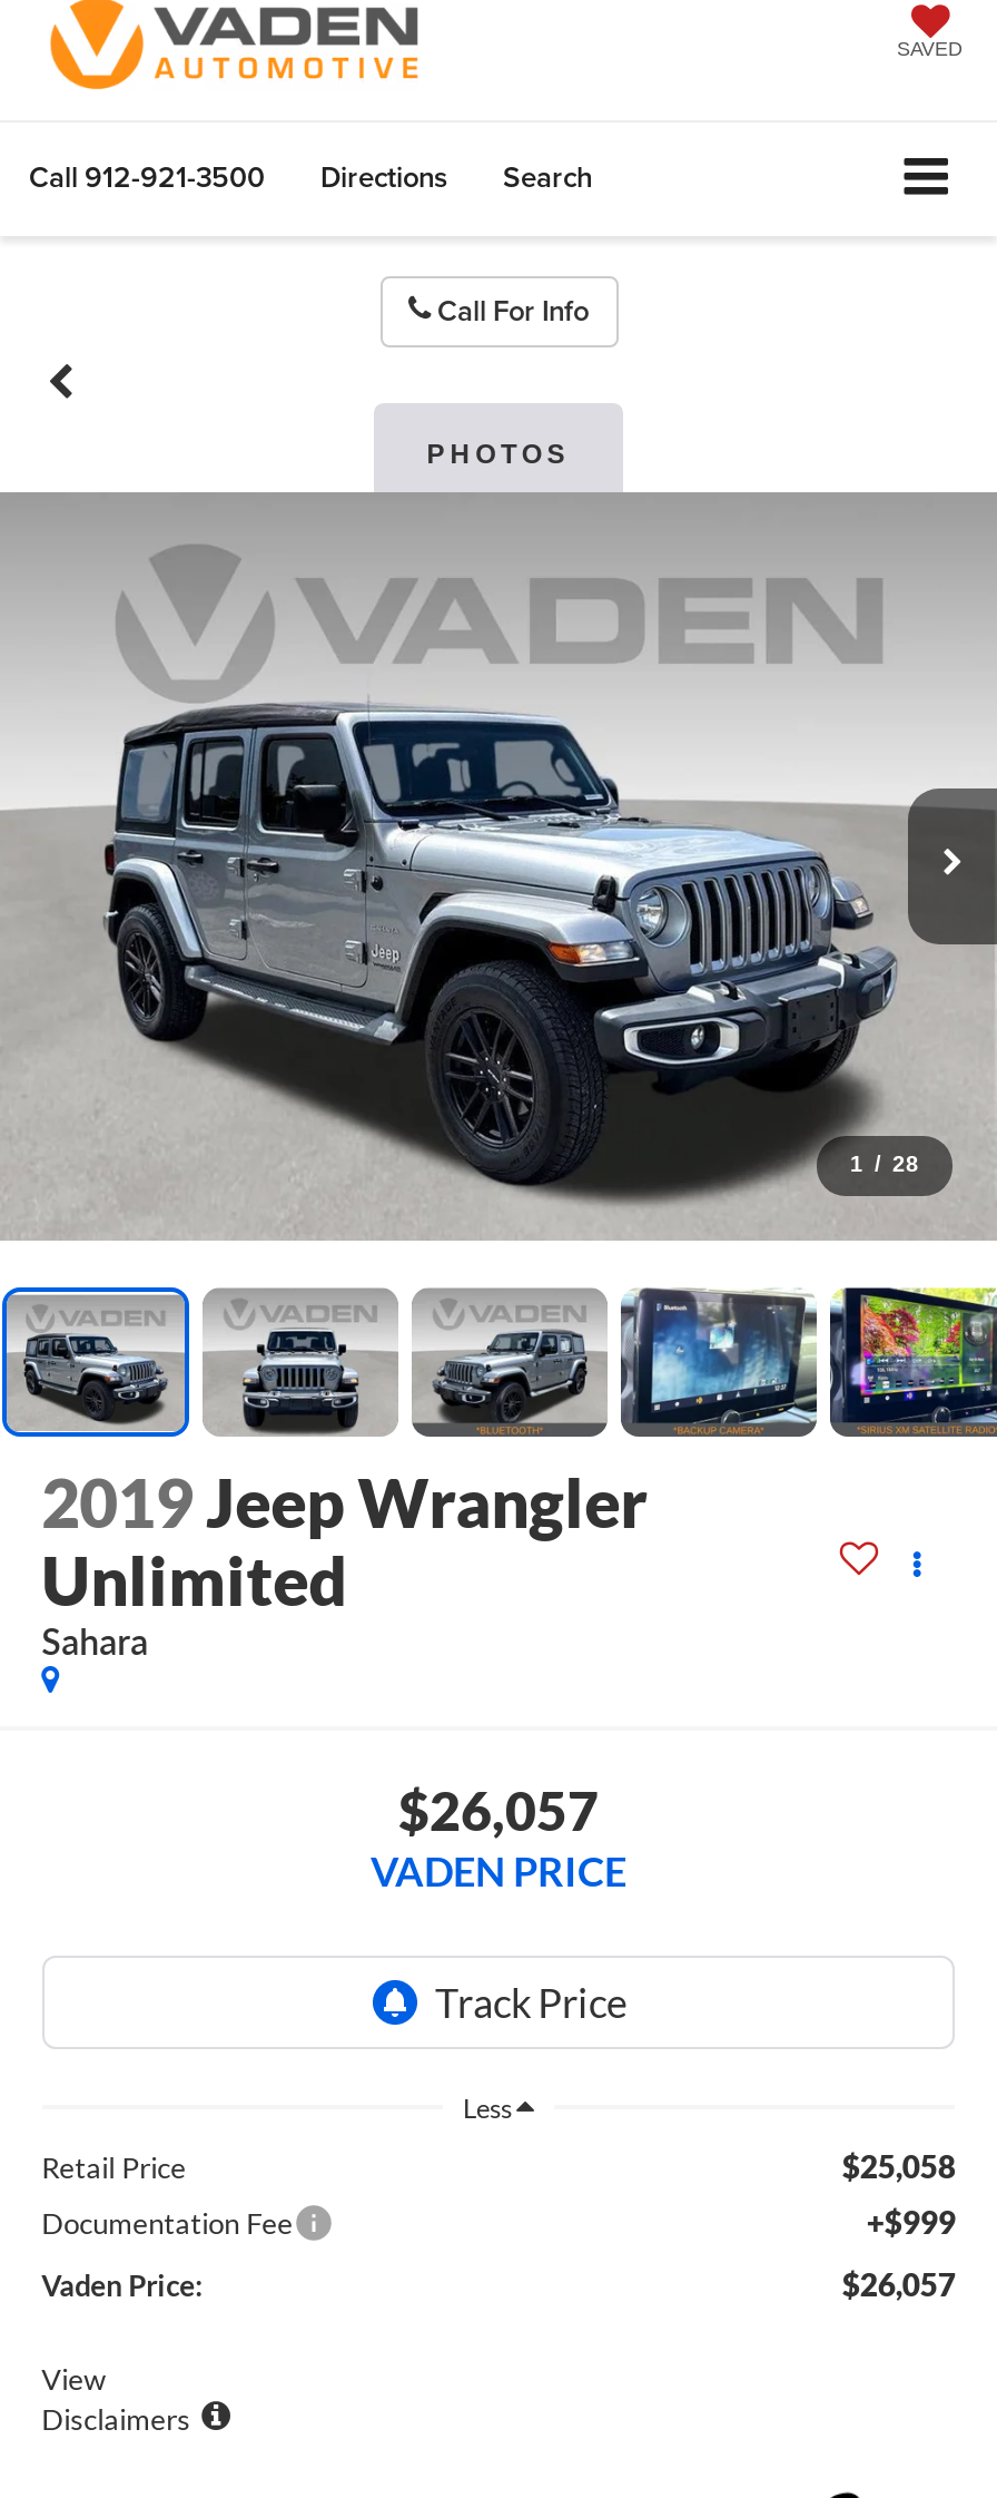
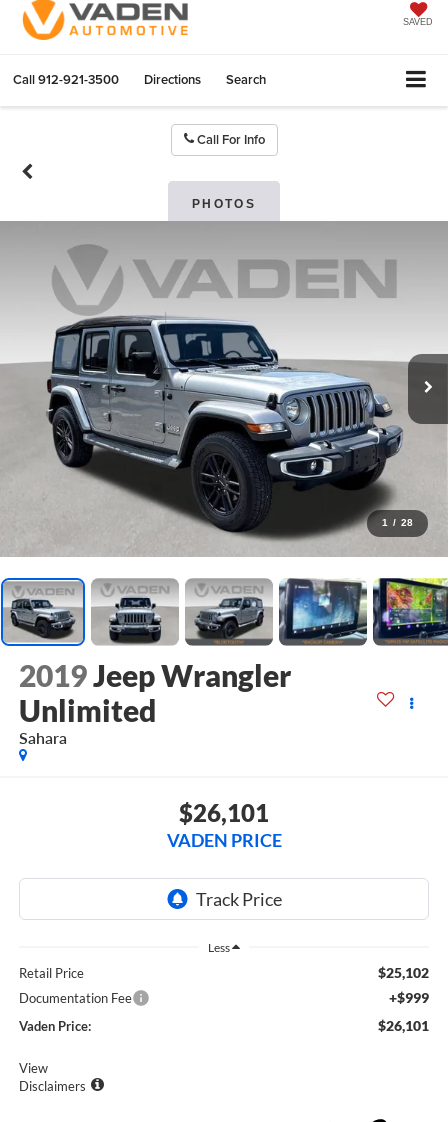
[398,1777,599,1842] $26,057 -> [179,798,269,827] $26,101
[842,2147,956,2185] $25,058 -> [378,964,429,981] $25,102
[842,2265,956,2303] $26,057 -> [378,1017,429,1034] $26,101

